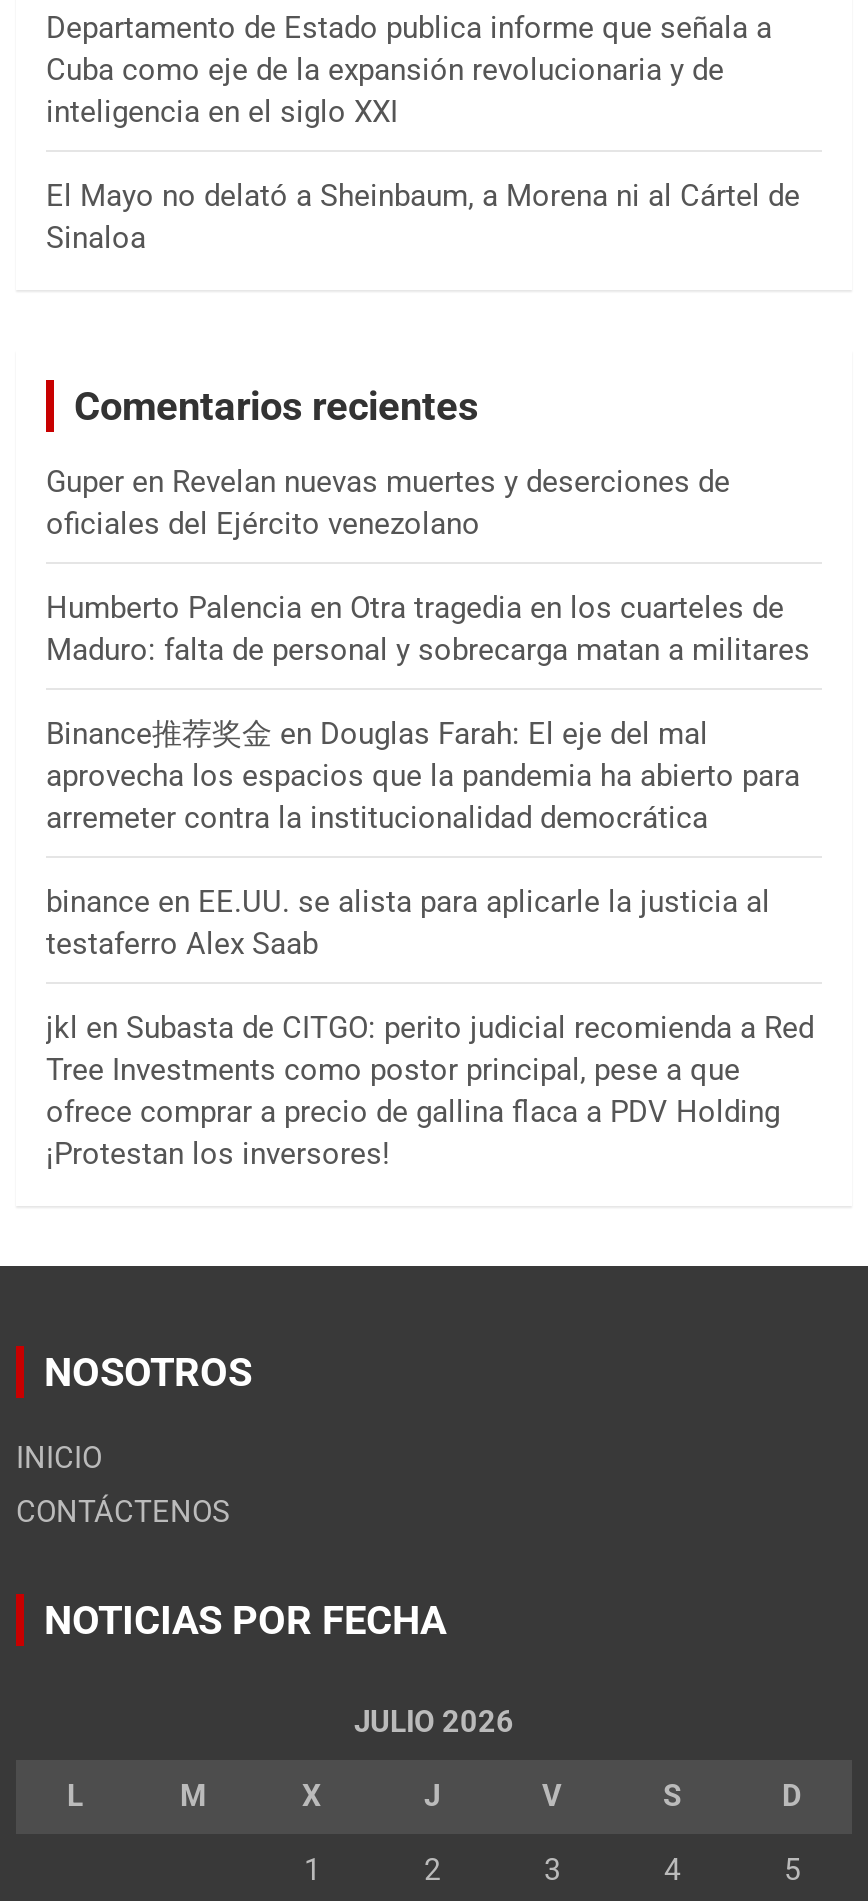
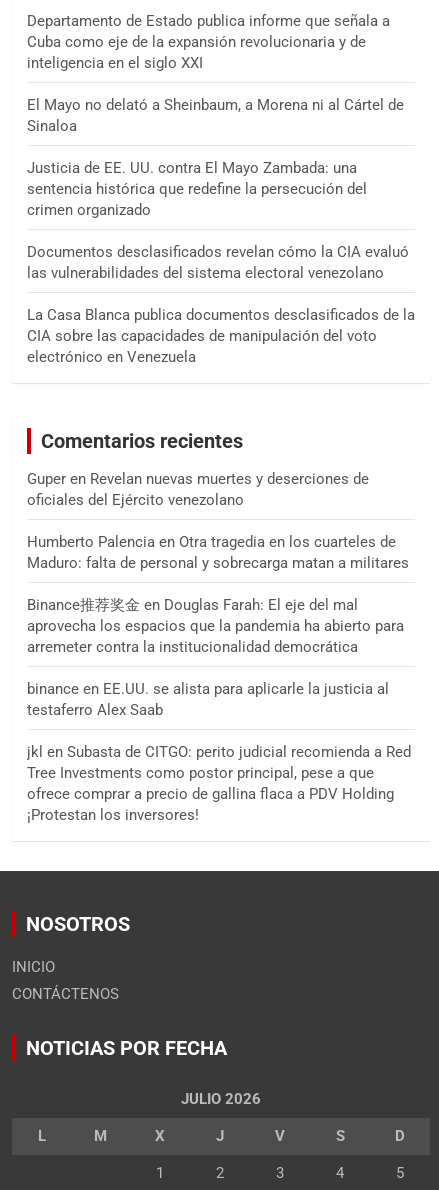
none -> [27,158,415,365] Justicia de EE. UU. contra El Mayo Zambada: una | sentencia histórica que redefine la persecución del | crimen organizado | Documentos desclasificados revelan cómo la CIA evaluó | las vulnerabilidades del sistema electoral venezolano | La Casa Blanca publica documentos desclasificados de la | CIA sobre las capacidades de manipulación del voto | electrónico en Venezuela

